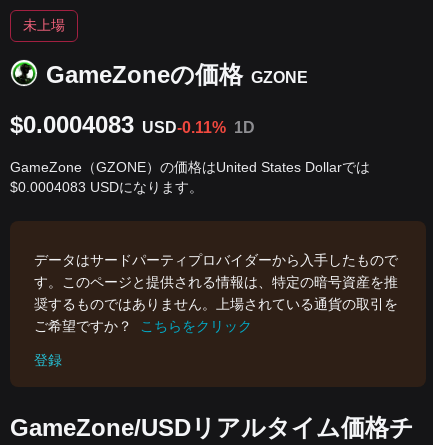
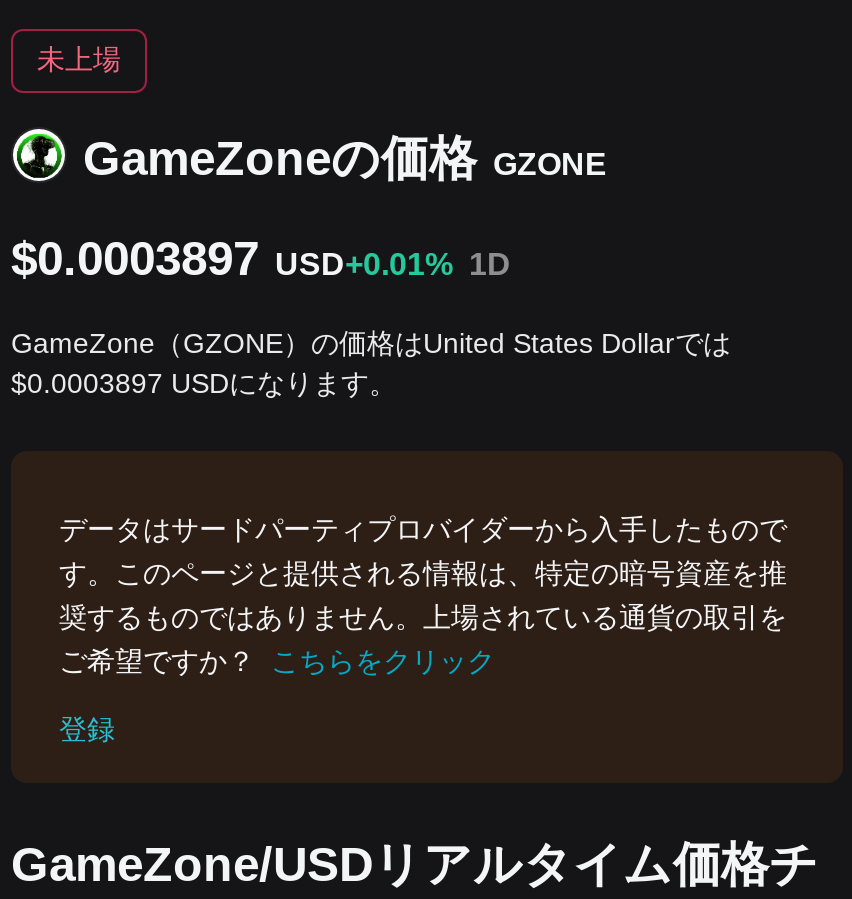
[10,111,255,138] $0.0004083 USD-0.11% 1D -> [11,231,511,285] $0.0003897 USD+0.01% 1D
[10,179,203,195] $0.0004083 USDになります。 -> [11,367,397,399] $0.0003897 USDになります。

